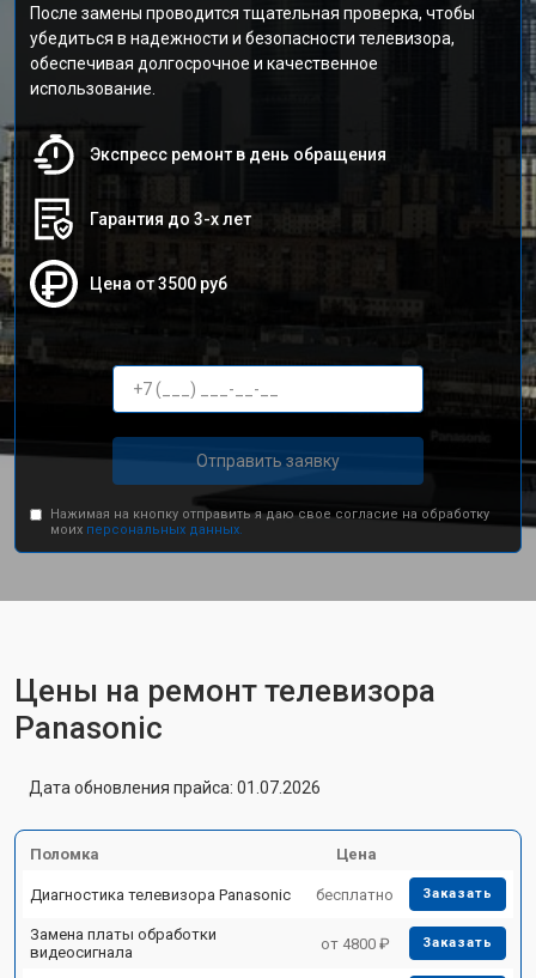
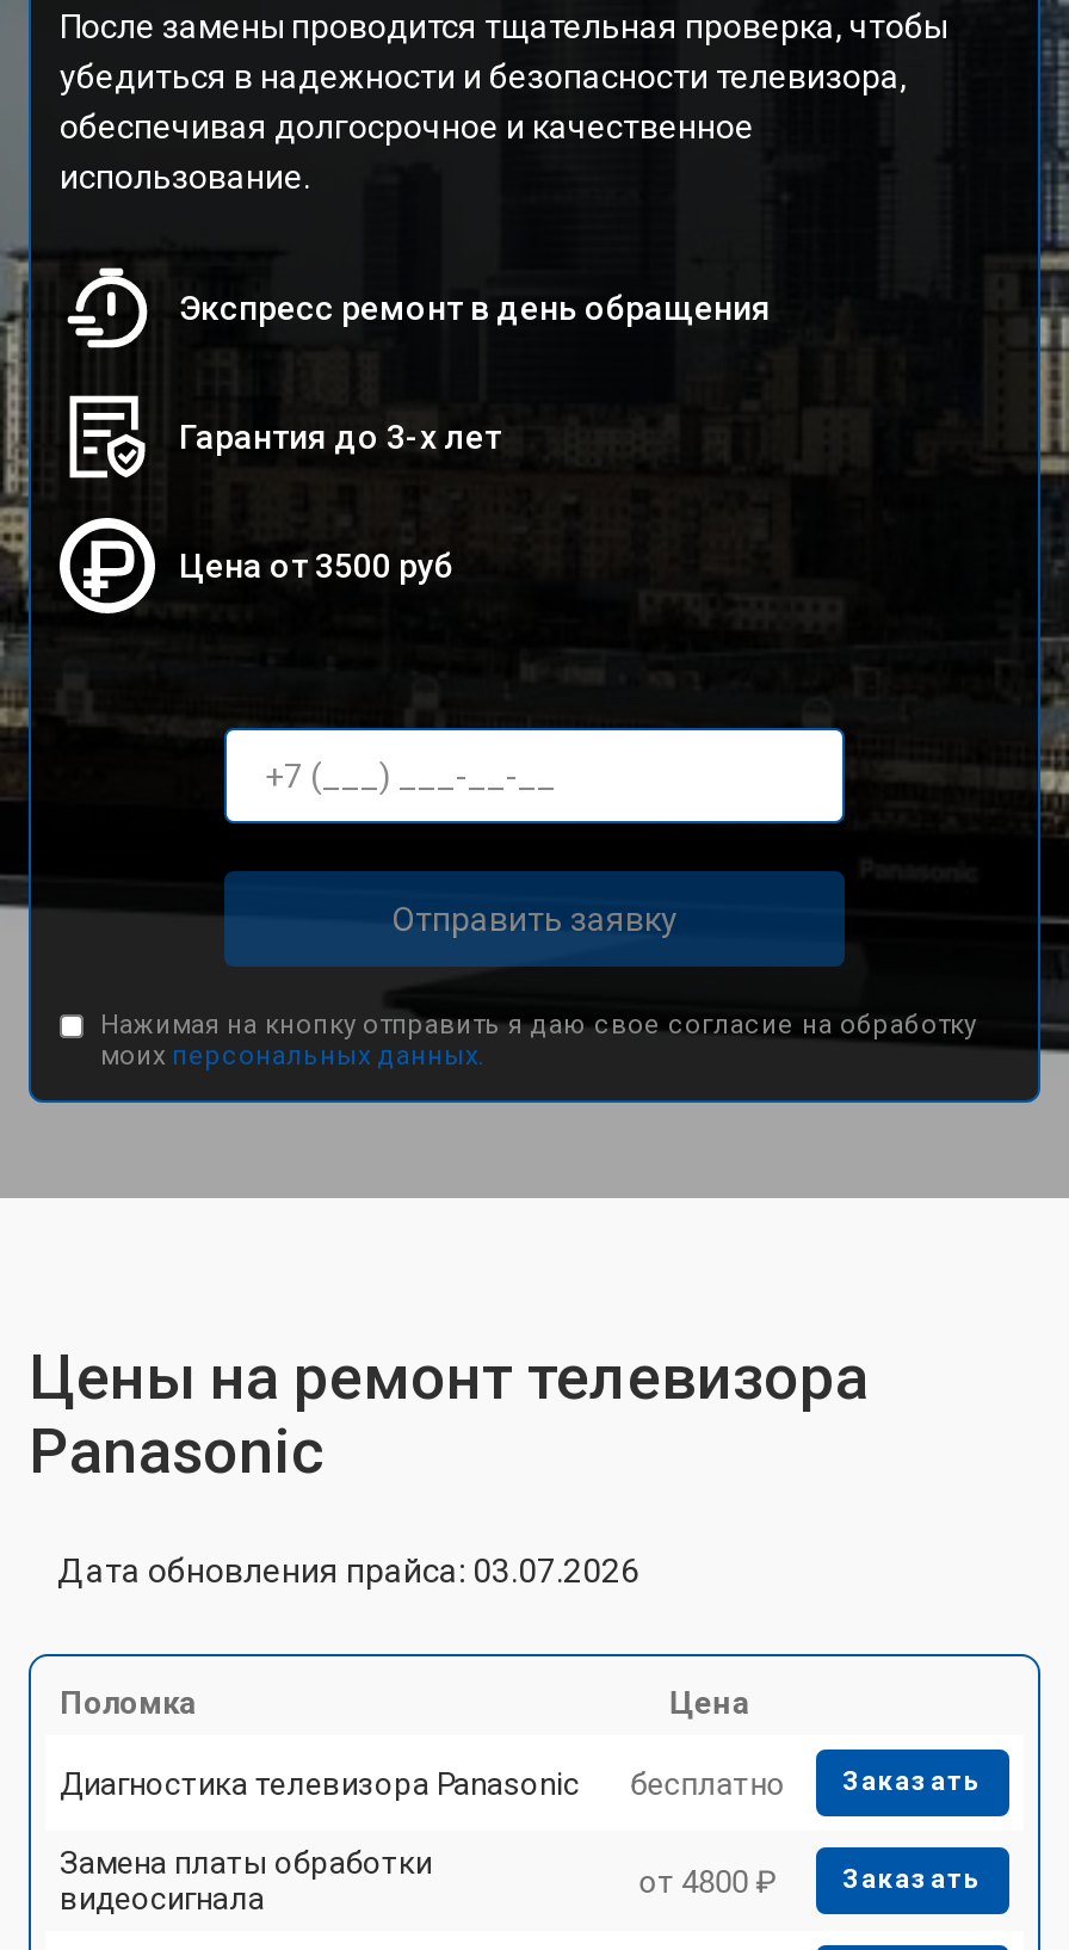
[29,778,321,797] Дата обновления прайса: 01.07.2026 -> [57,1551,639,1590] Дата обновления прайса: 03.07.2026

